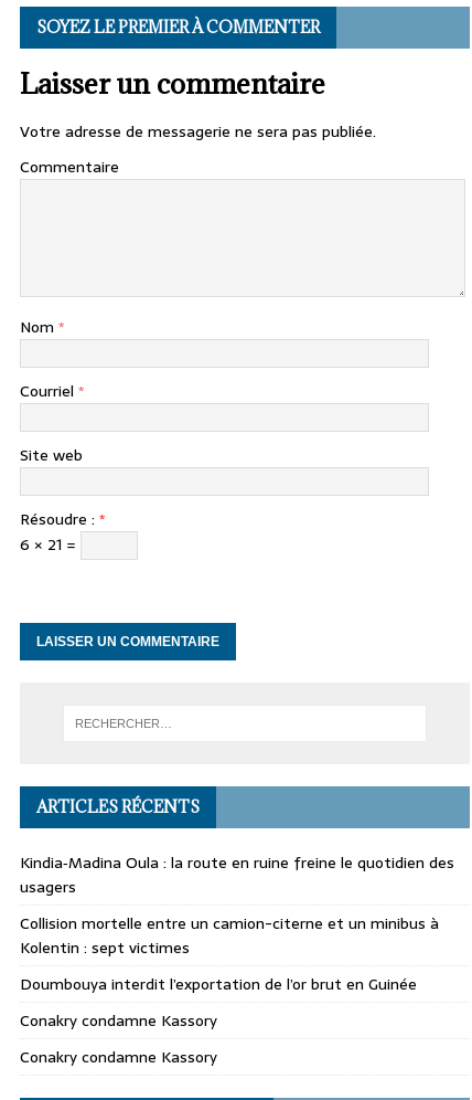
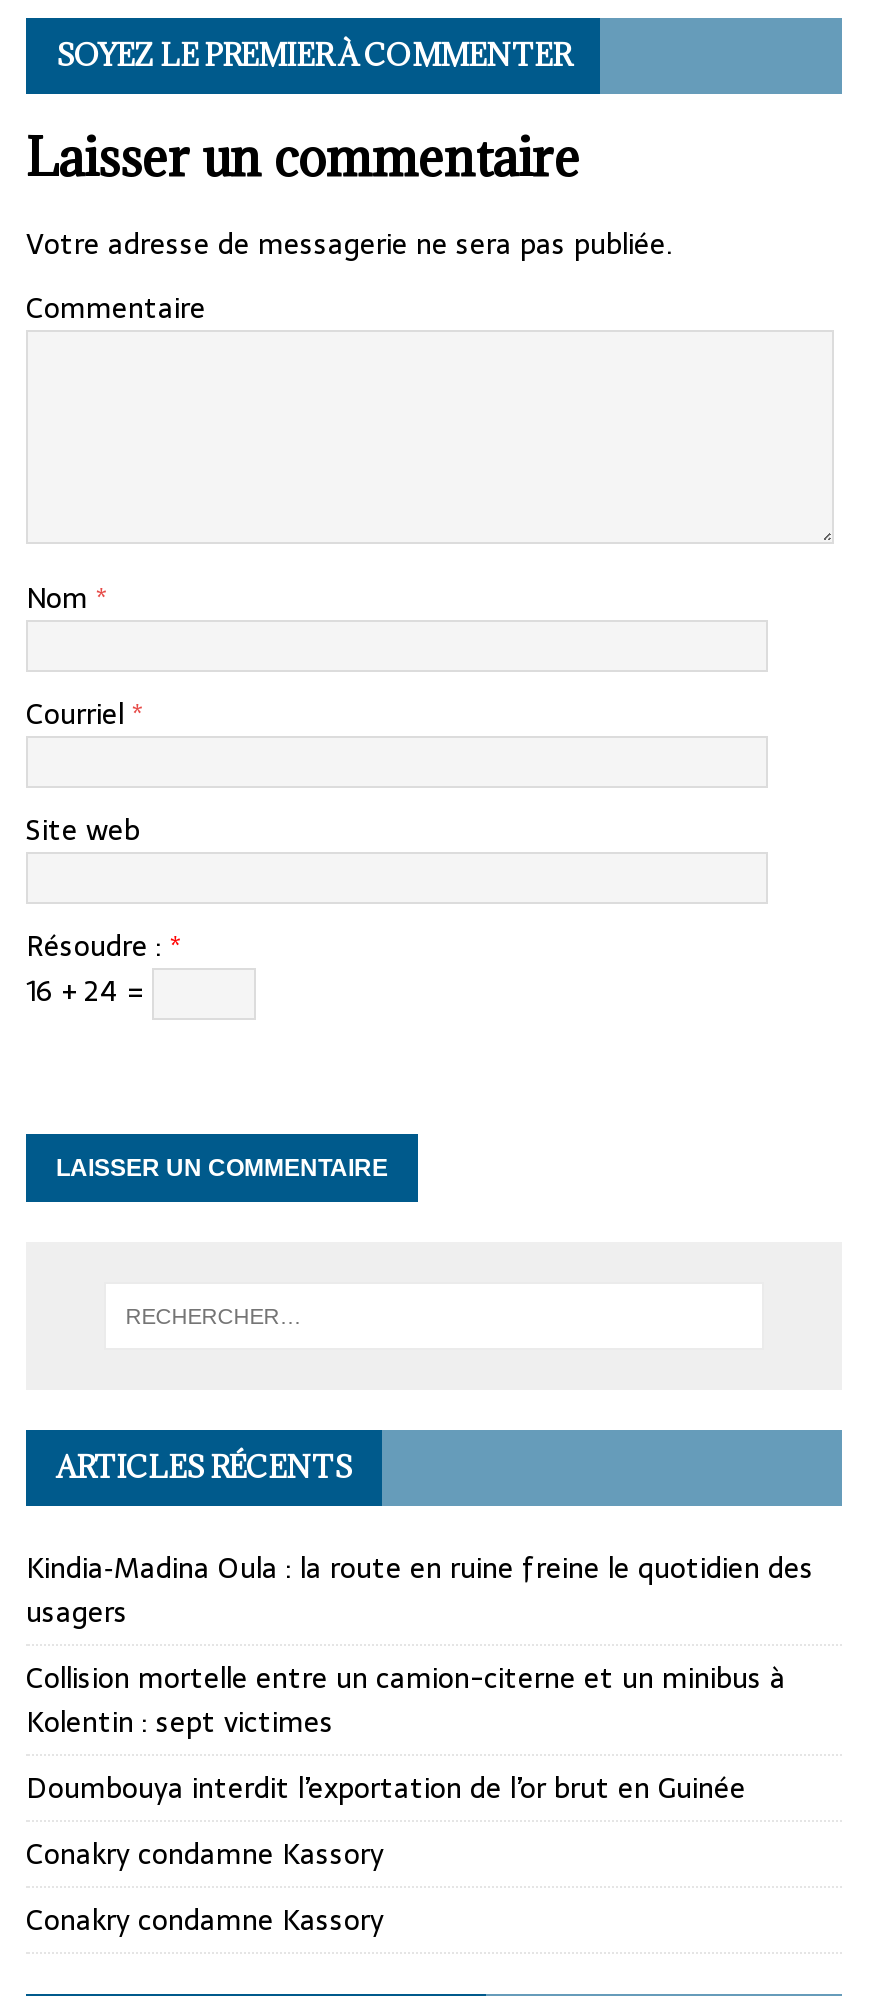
[20,531,81,556] 6 × 21 = -> [26,968,152,1012] 16 + 24 =

